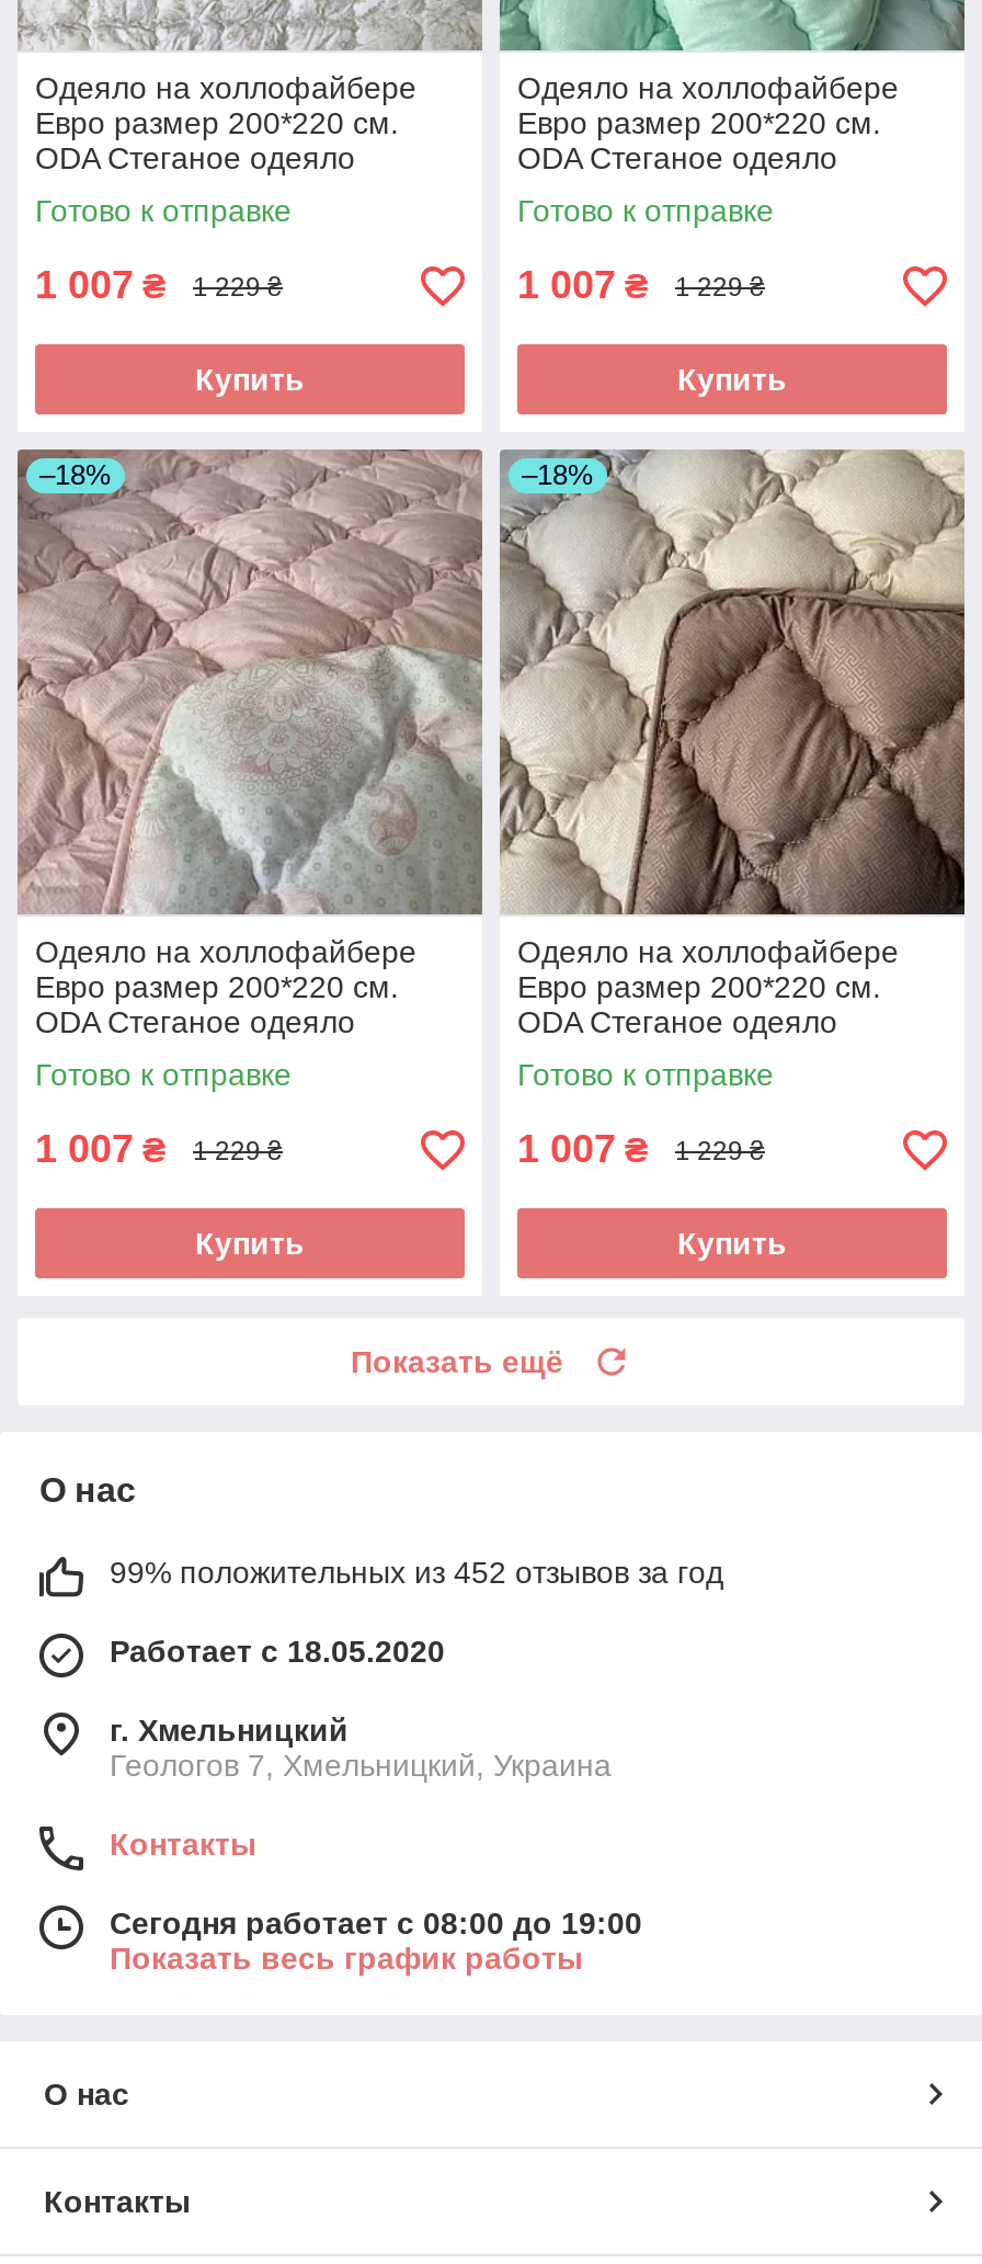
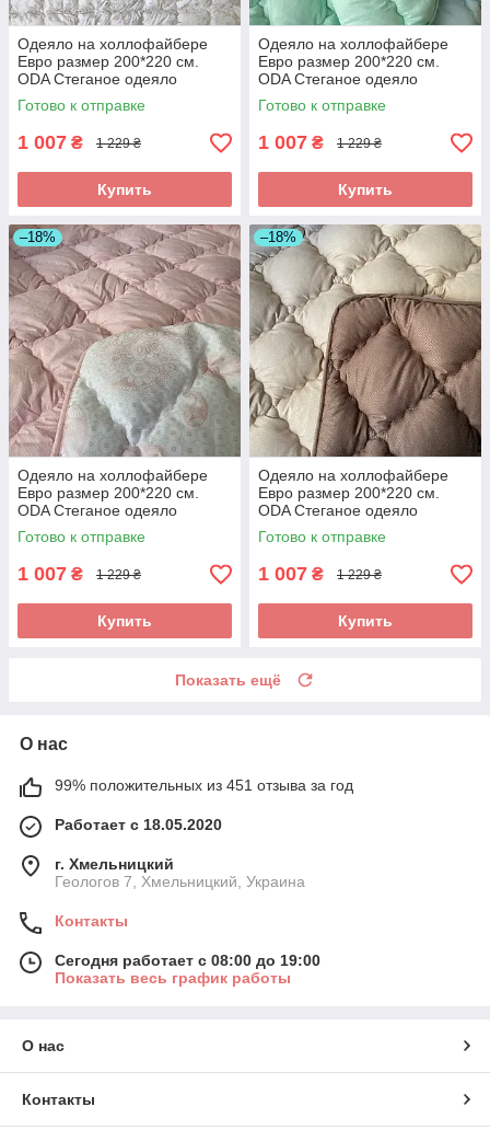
[110,1556,723,1591] 99% положительных из 452 отзывов за год -> [55,777,353,794] 99% положительных из 451 отзыва за год

